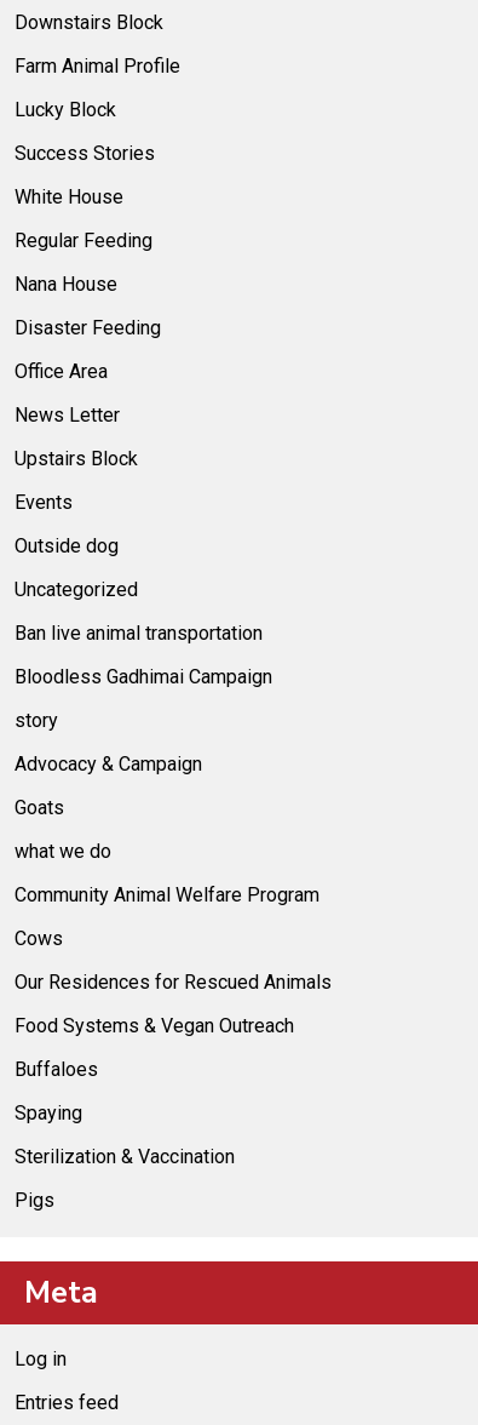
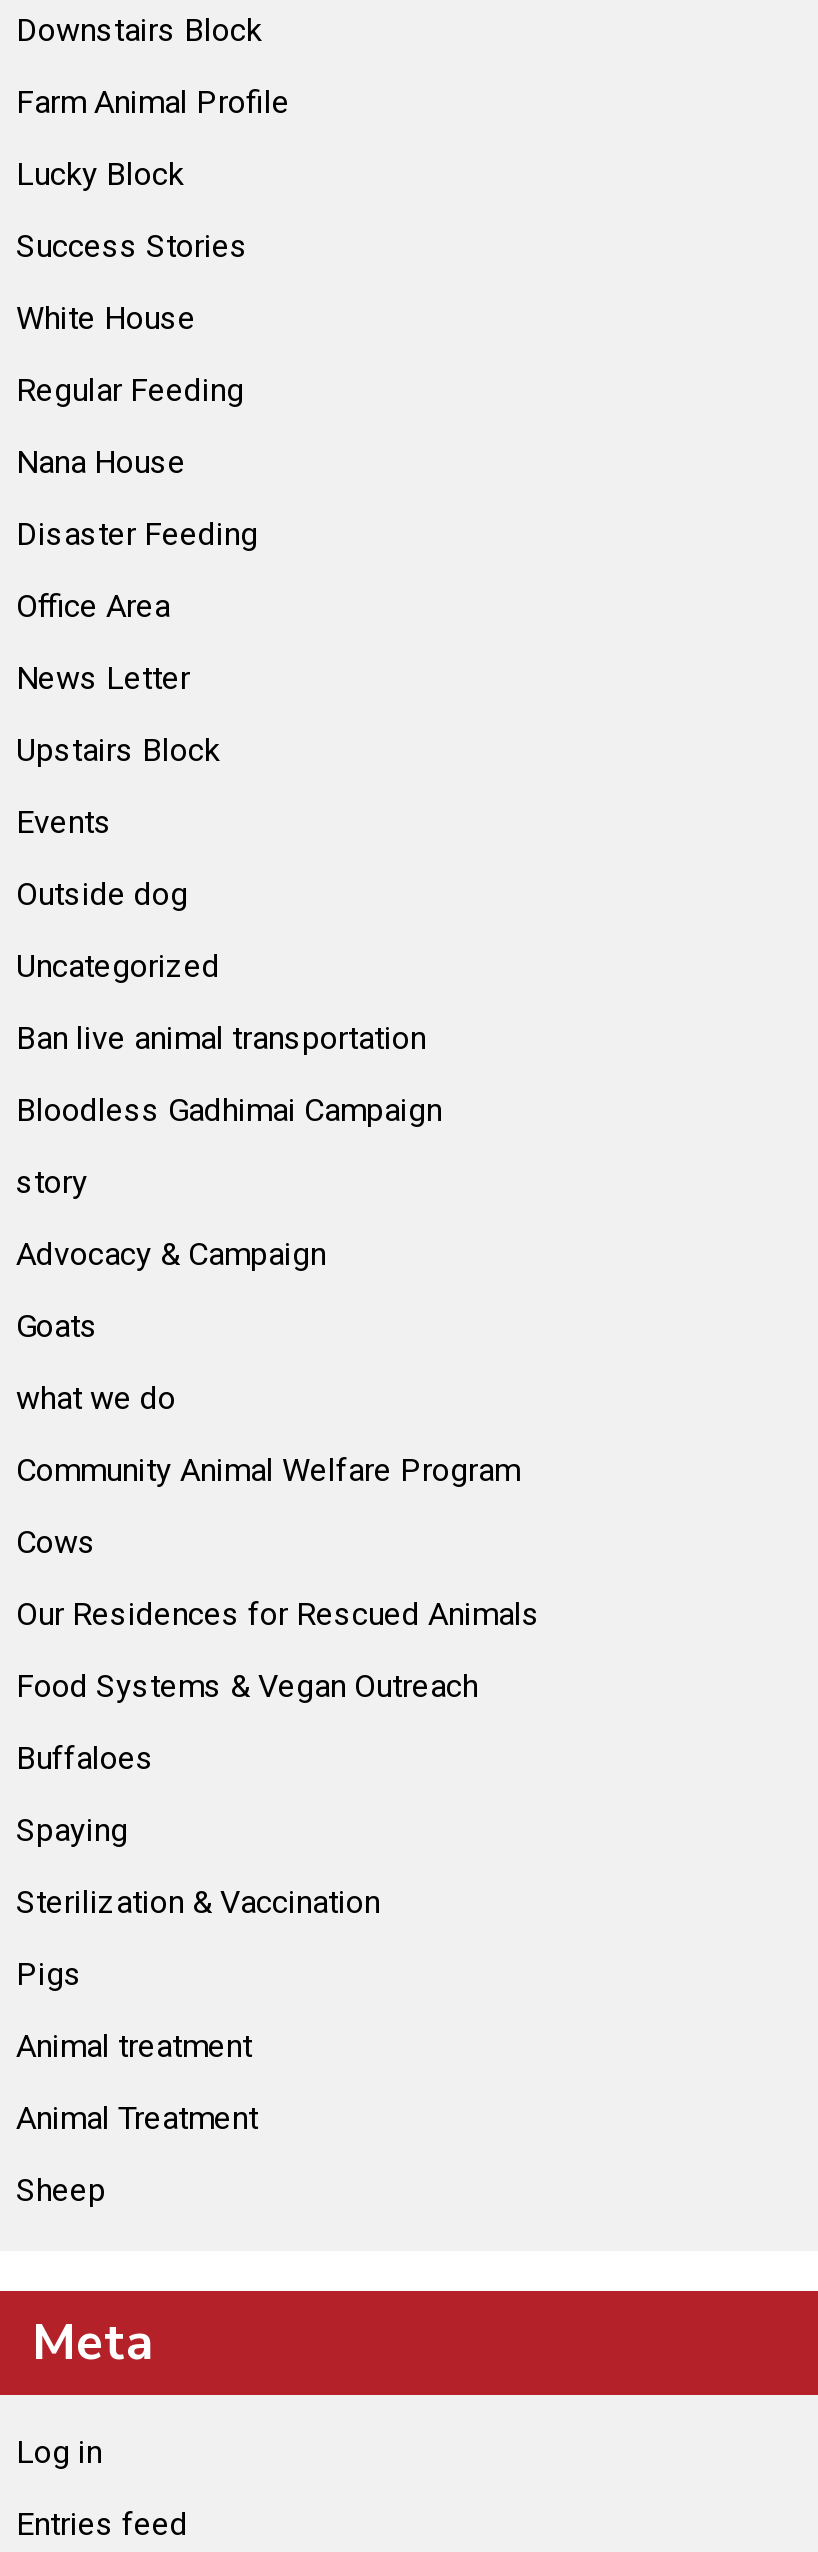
none -> [16,2027,258,2209] Animal treatment | Animal Treatment | Sheep

